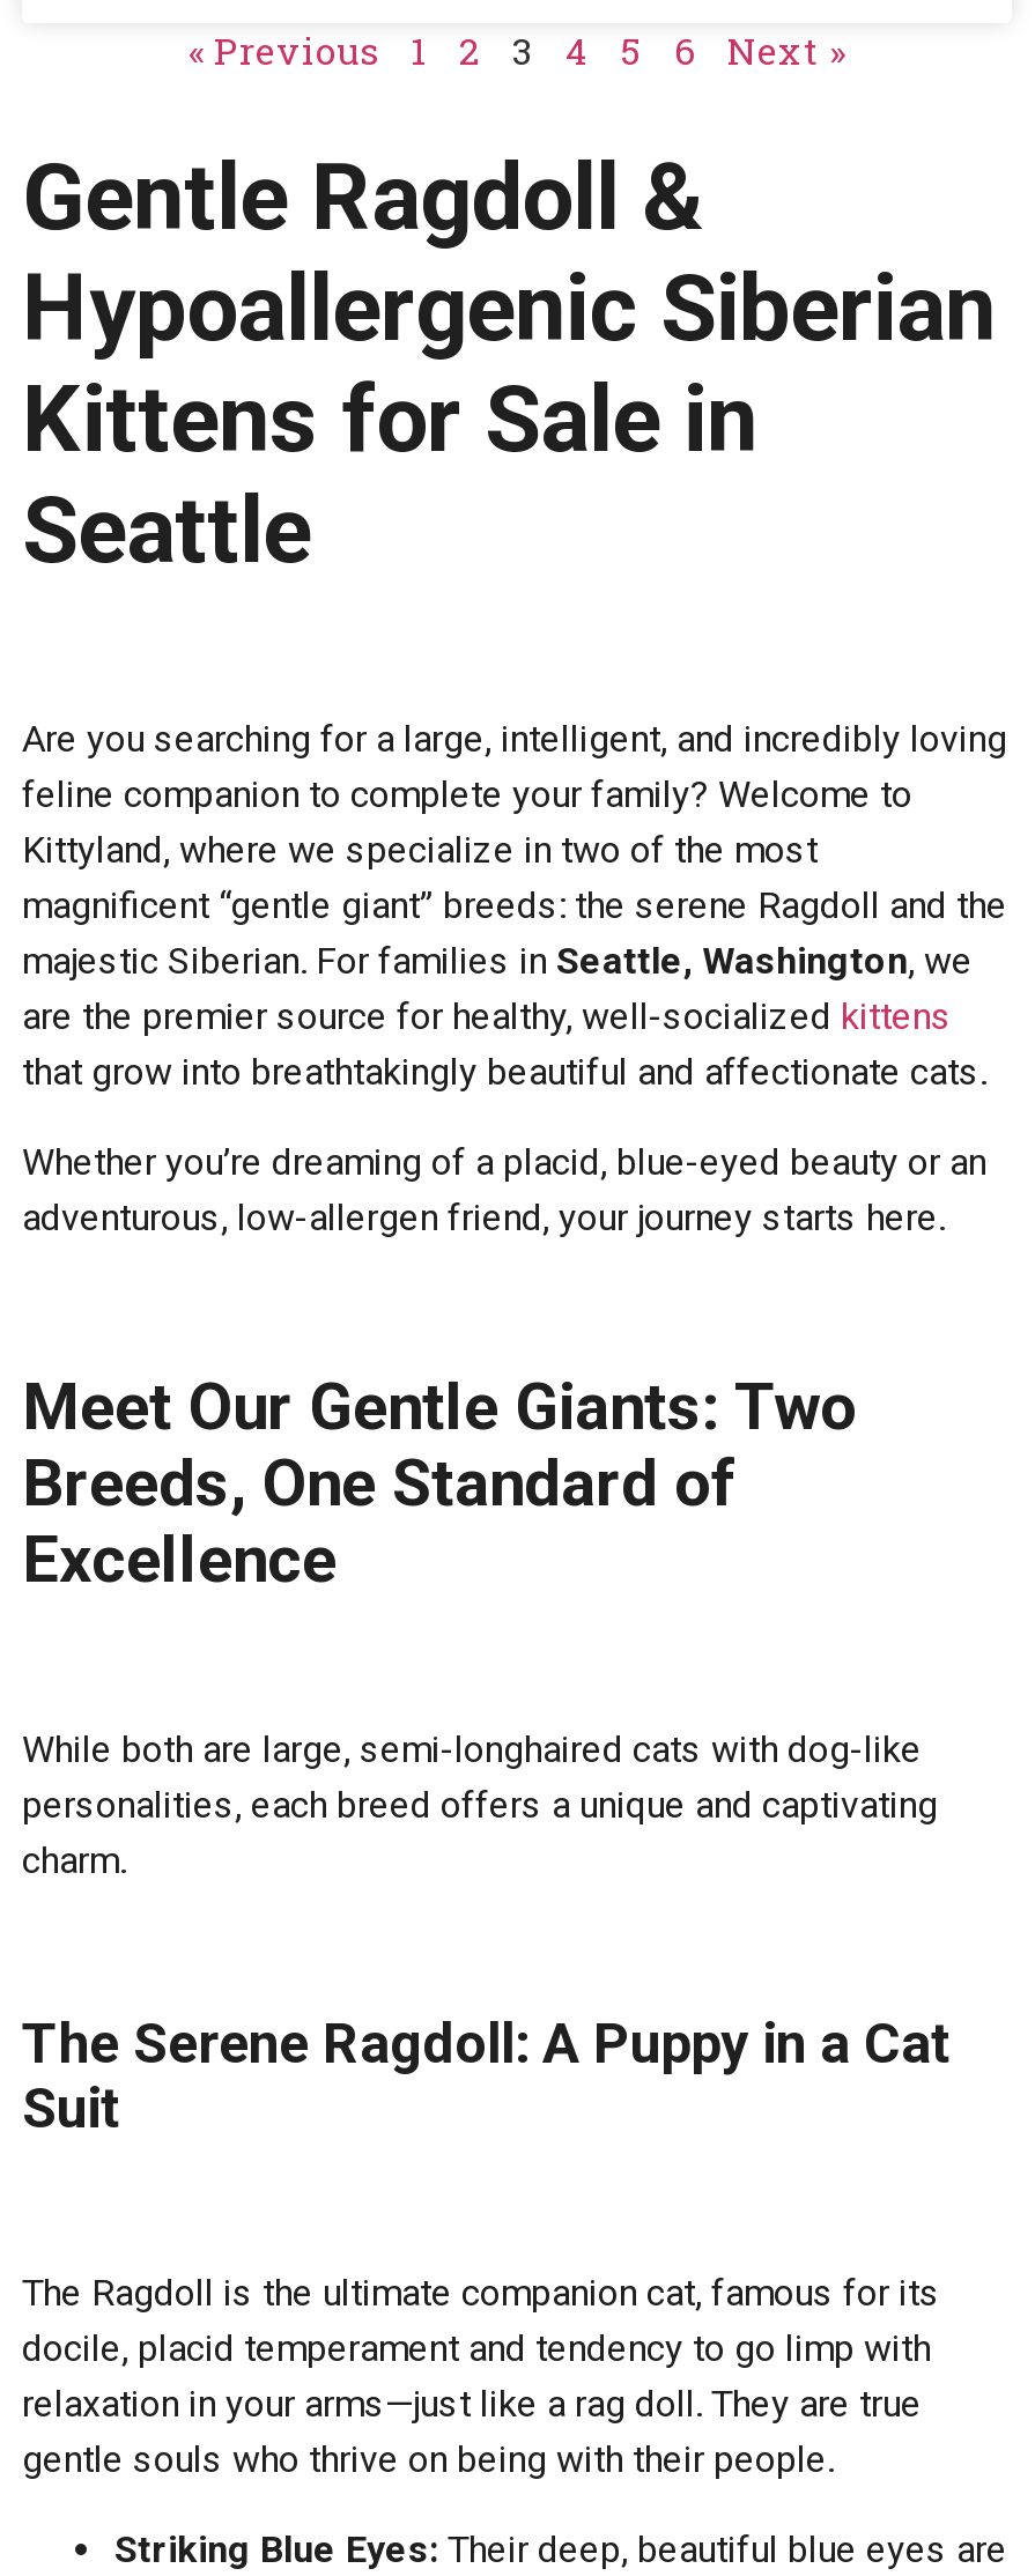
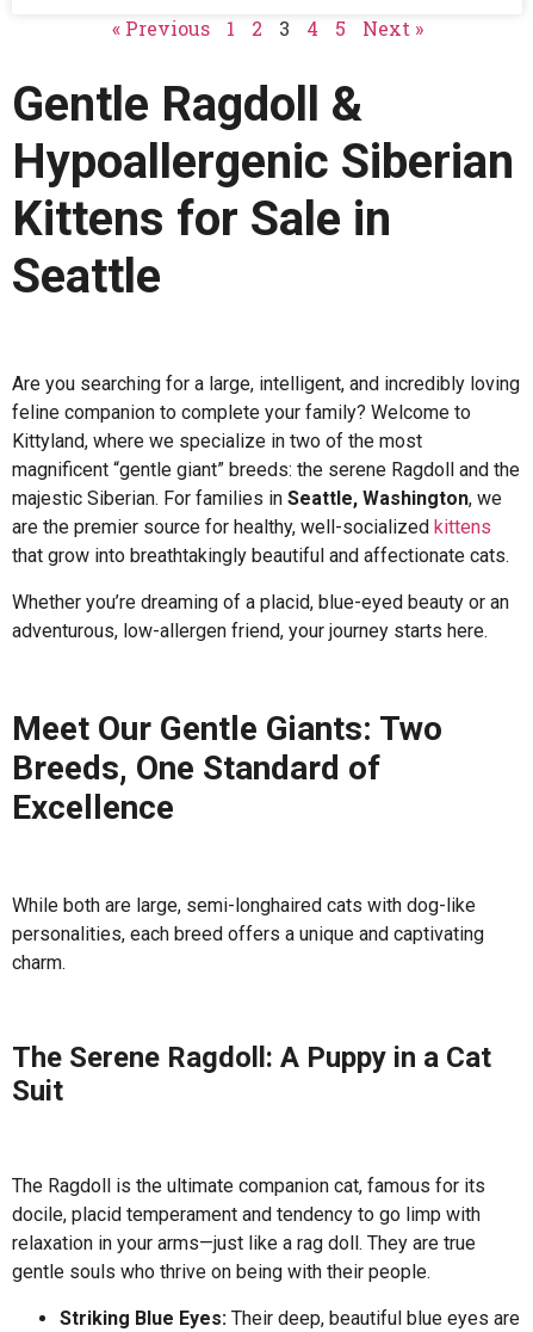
[674,25,695,74] 6 -> none

